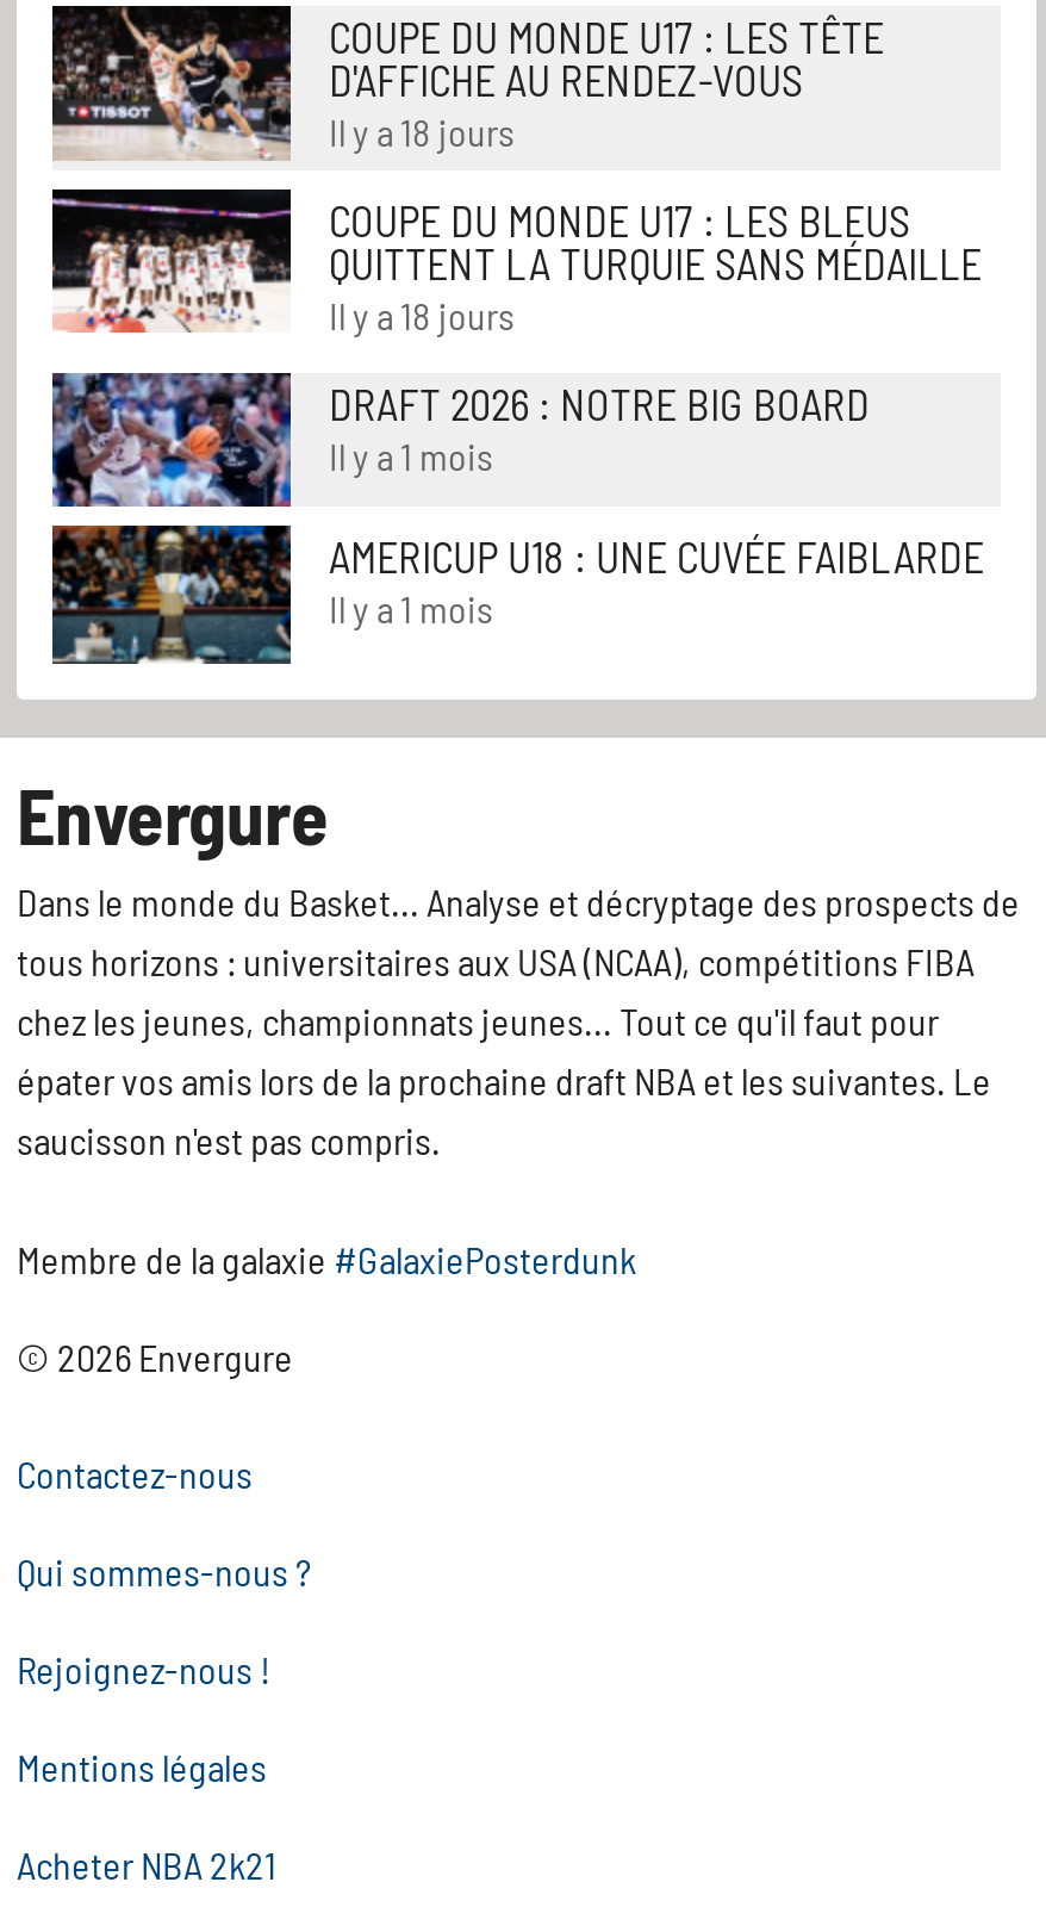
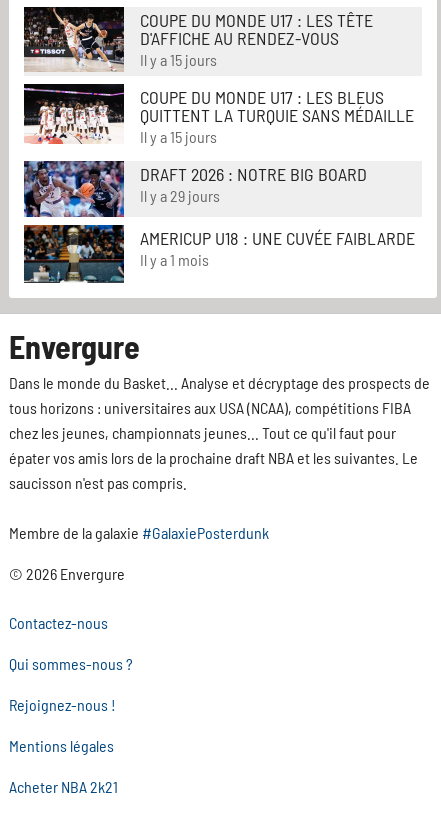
[329,110,515,155] Il y a 18 jours -> [140,50,217,69] Il y a 15 jours
[329,293,515,338] Il y a 18 jours -> [140,127,217,146] Il y a 15 jours
[329,434,493,479] Il y a 1 mois -> [140,186,220,205] Il y a 29 jours

